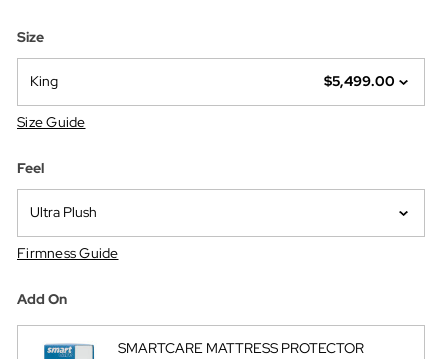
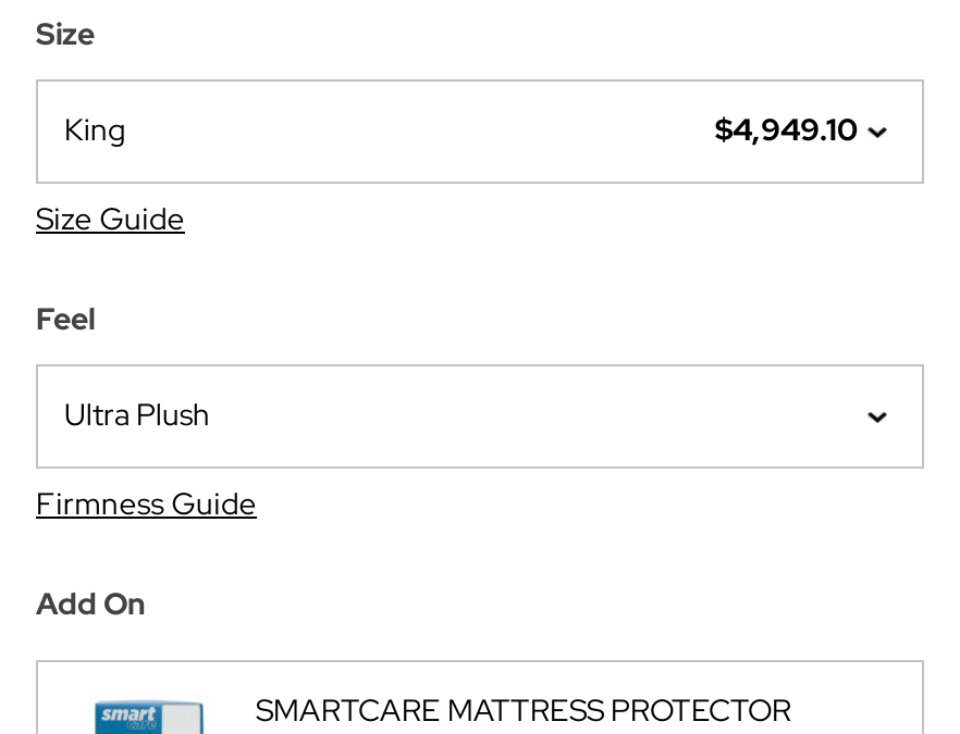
[324,72,395,90] $5,499.00 -> [715,111,859,150] $4,949.10

